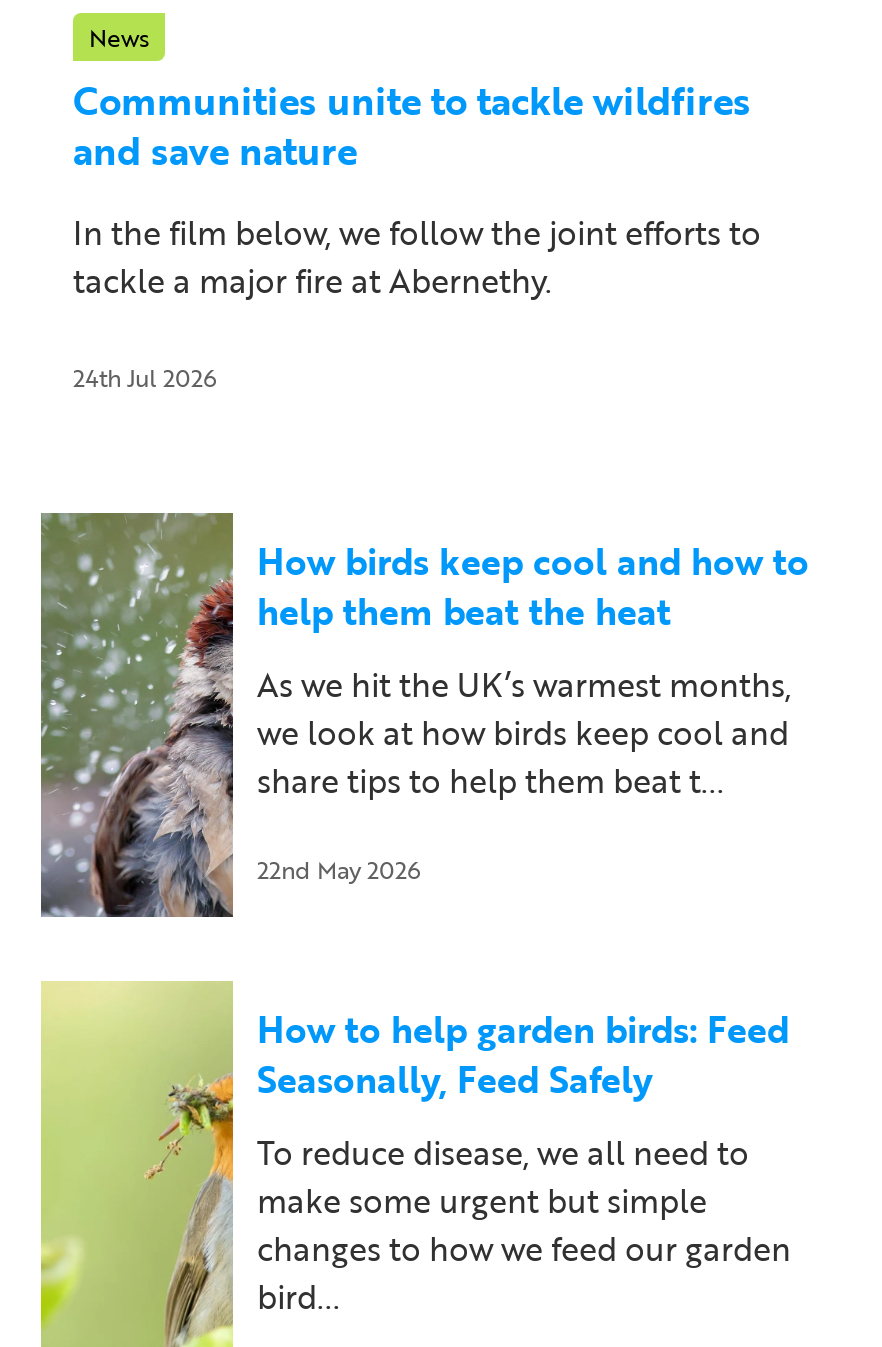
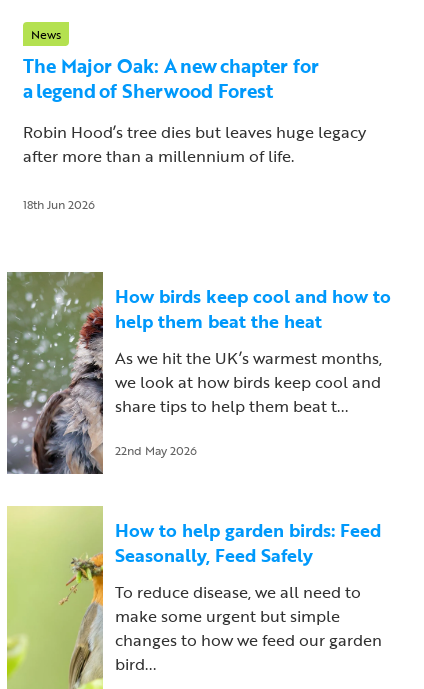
[73,72,751,180] Communities unite to tackle wildfires | and save nature -> [23,51,319,105] The Major Oak: A new chapter for | a legend of Sherwood Forest
[73,210,761,306] In the film below, we follow the joint efforts to | tackle a major fire at Abernethy. -> [23,120,366,168] Robin Hood’s tree dies but leaves huge legacy | after more than a millennium of life.
[73,360,217,396] 24th Jul 2026 -> [23,195,95,213] 18th Jun 2026

